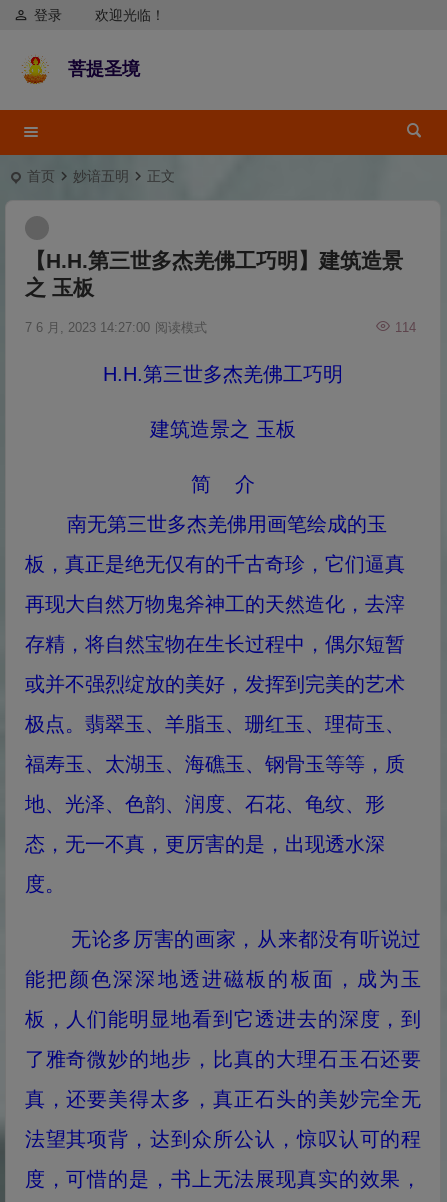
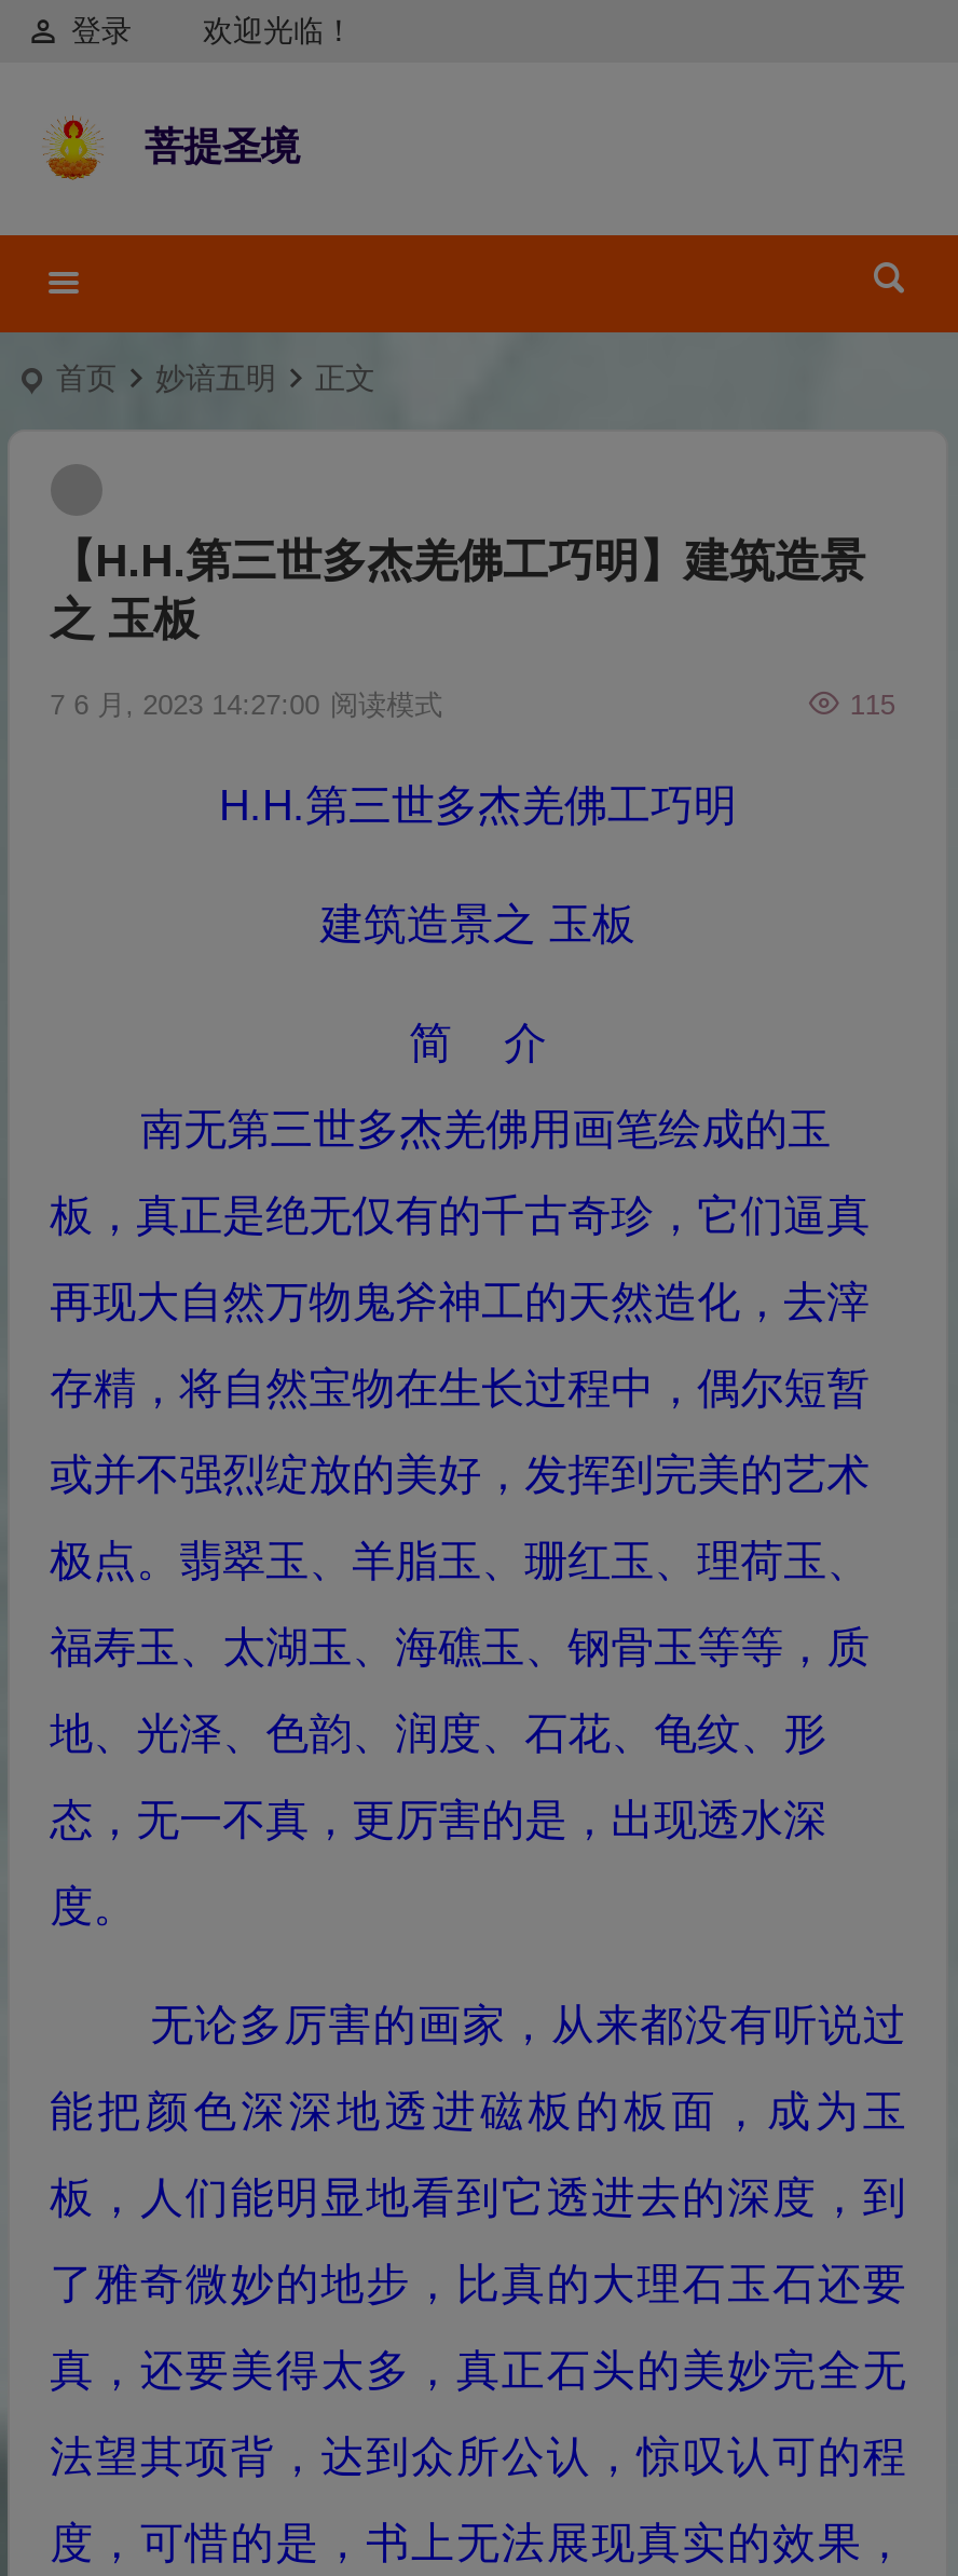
[395,320,416,335] 114 -> [850,689,895,721] 115

